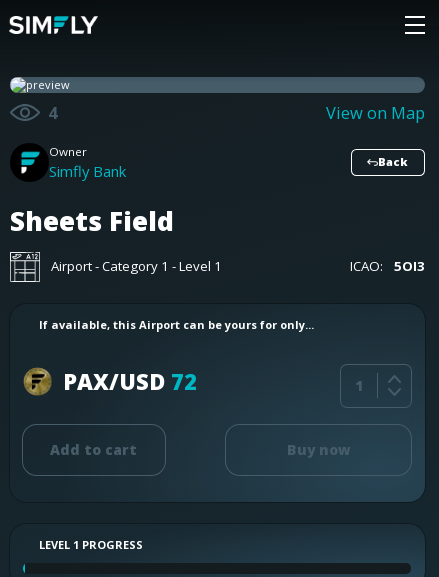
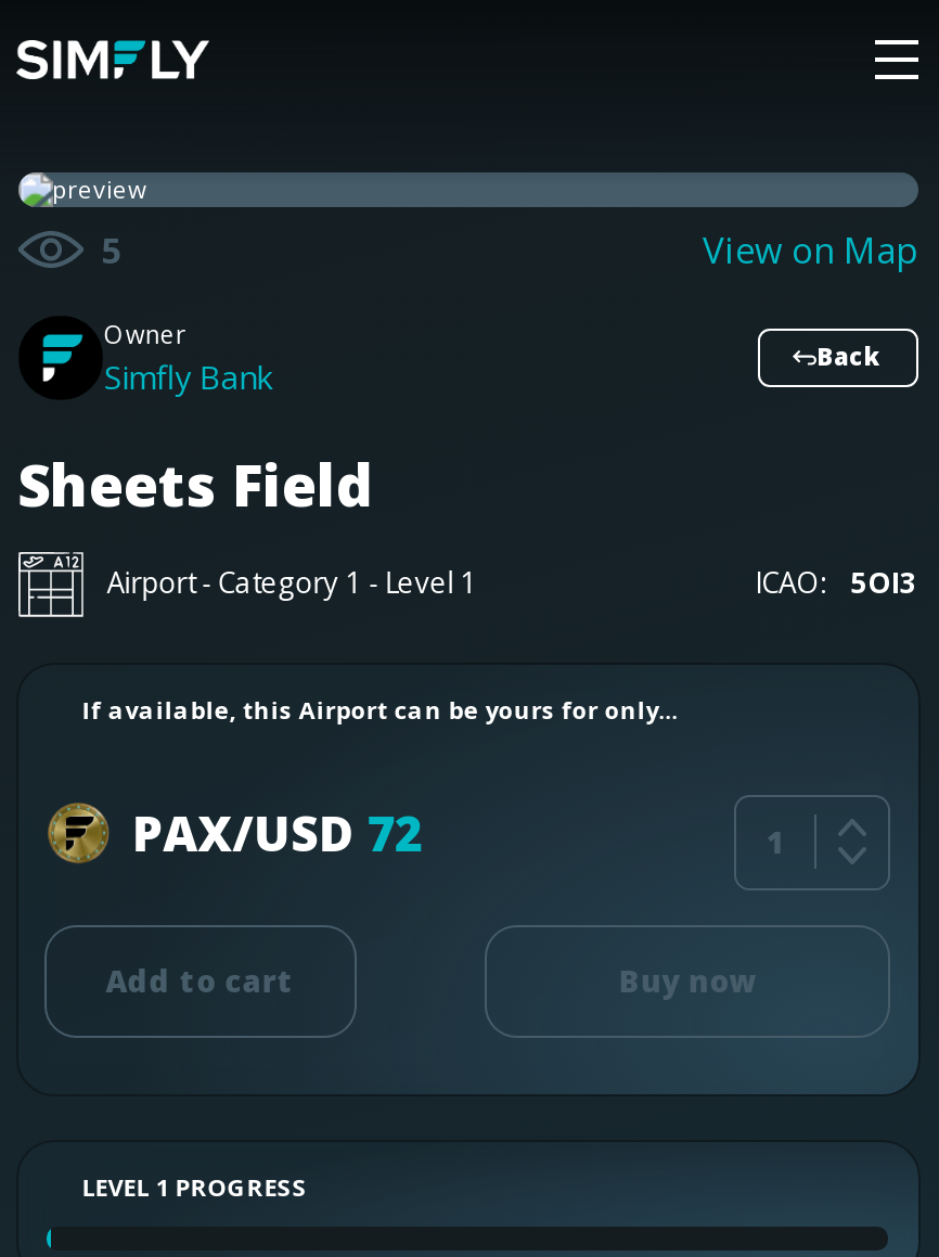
[48,101,57,124] 4 -> [101,224,121,274] 5

